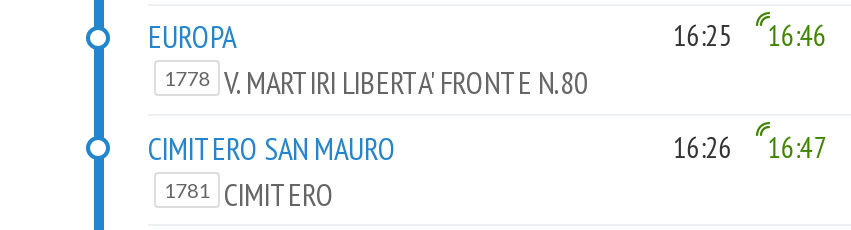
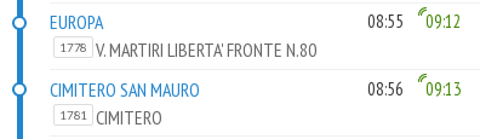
[673,16,733,54] 16:25 -> [368,10,404,33] 08:55
[767,16,827,54] 16:46 -> [425,10,461,33] 09:12
[673,127,733,165] 16:26 -> [368,77,404,100] 08:56
[767,127,827,165] 16:47 -> [425,77,461,100] 09:13

